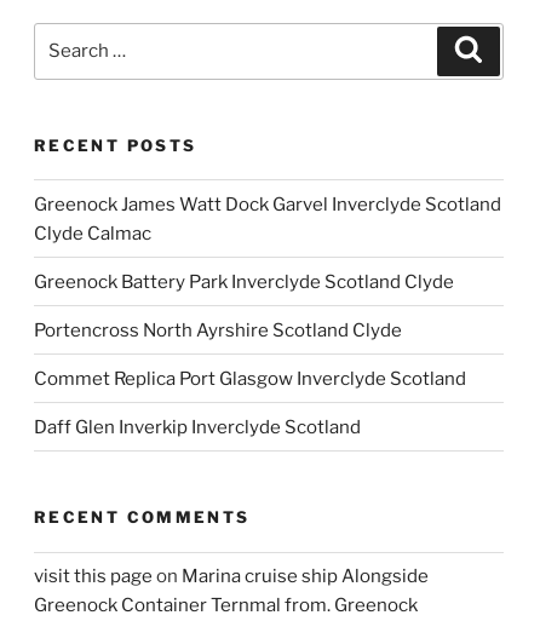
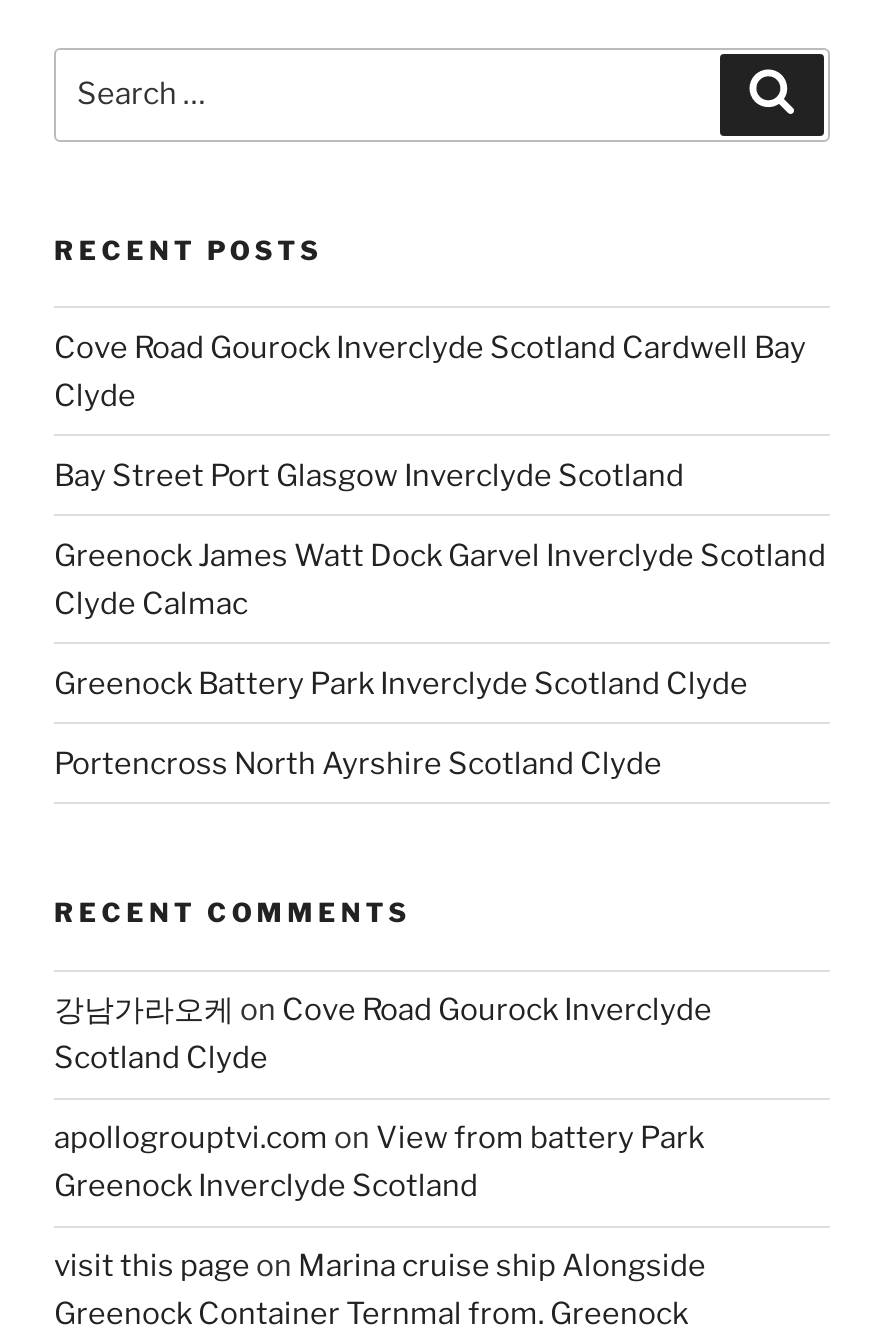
none -> [54,330,806,494] Cove Road Gourock Inverclyde Scotland Cardwell Bay | Clyde | Bay Street Port Glasgow Inverclyde Scotland
[34,368,466,438] Commet Replica Port Glasgow Inverclyde Scotland | Daff Glen Inverkip Inverclyde Scotland -> none
none -> [54,993,712,1205] 강남가라오케 on Cove Road Gourock Inverclyde | Scotland Clyde | apollogrouptvi.com on View from battery Park | Greenock Inverclyde Scotland

